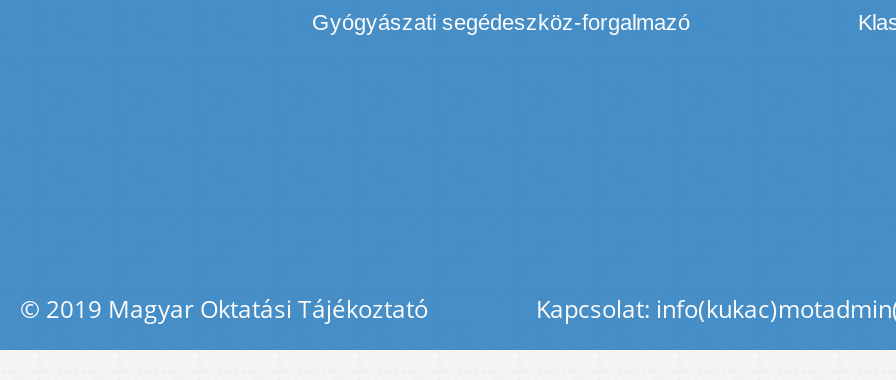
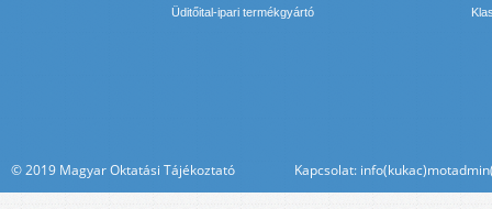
[312,9,690,33] Gyógyászati segédeszköz-forgalmazó -> [171,5,314,18] Üditőital-ipari termékgyártó

